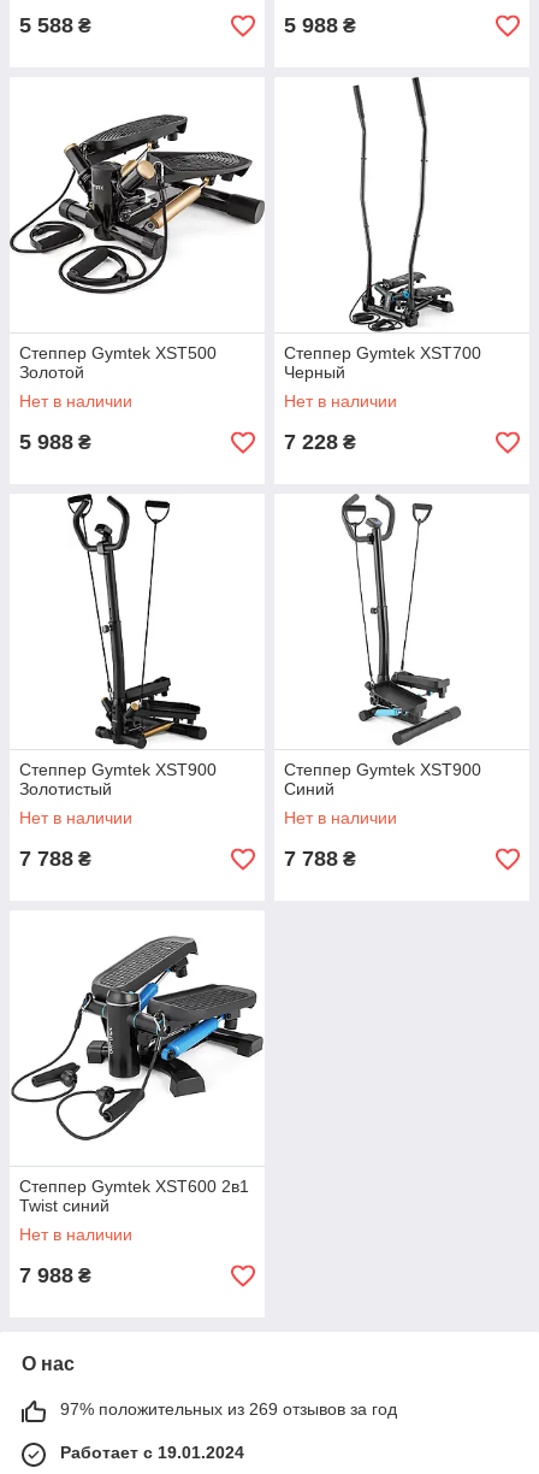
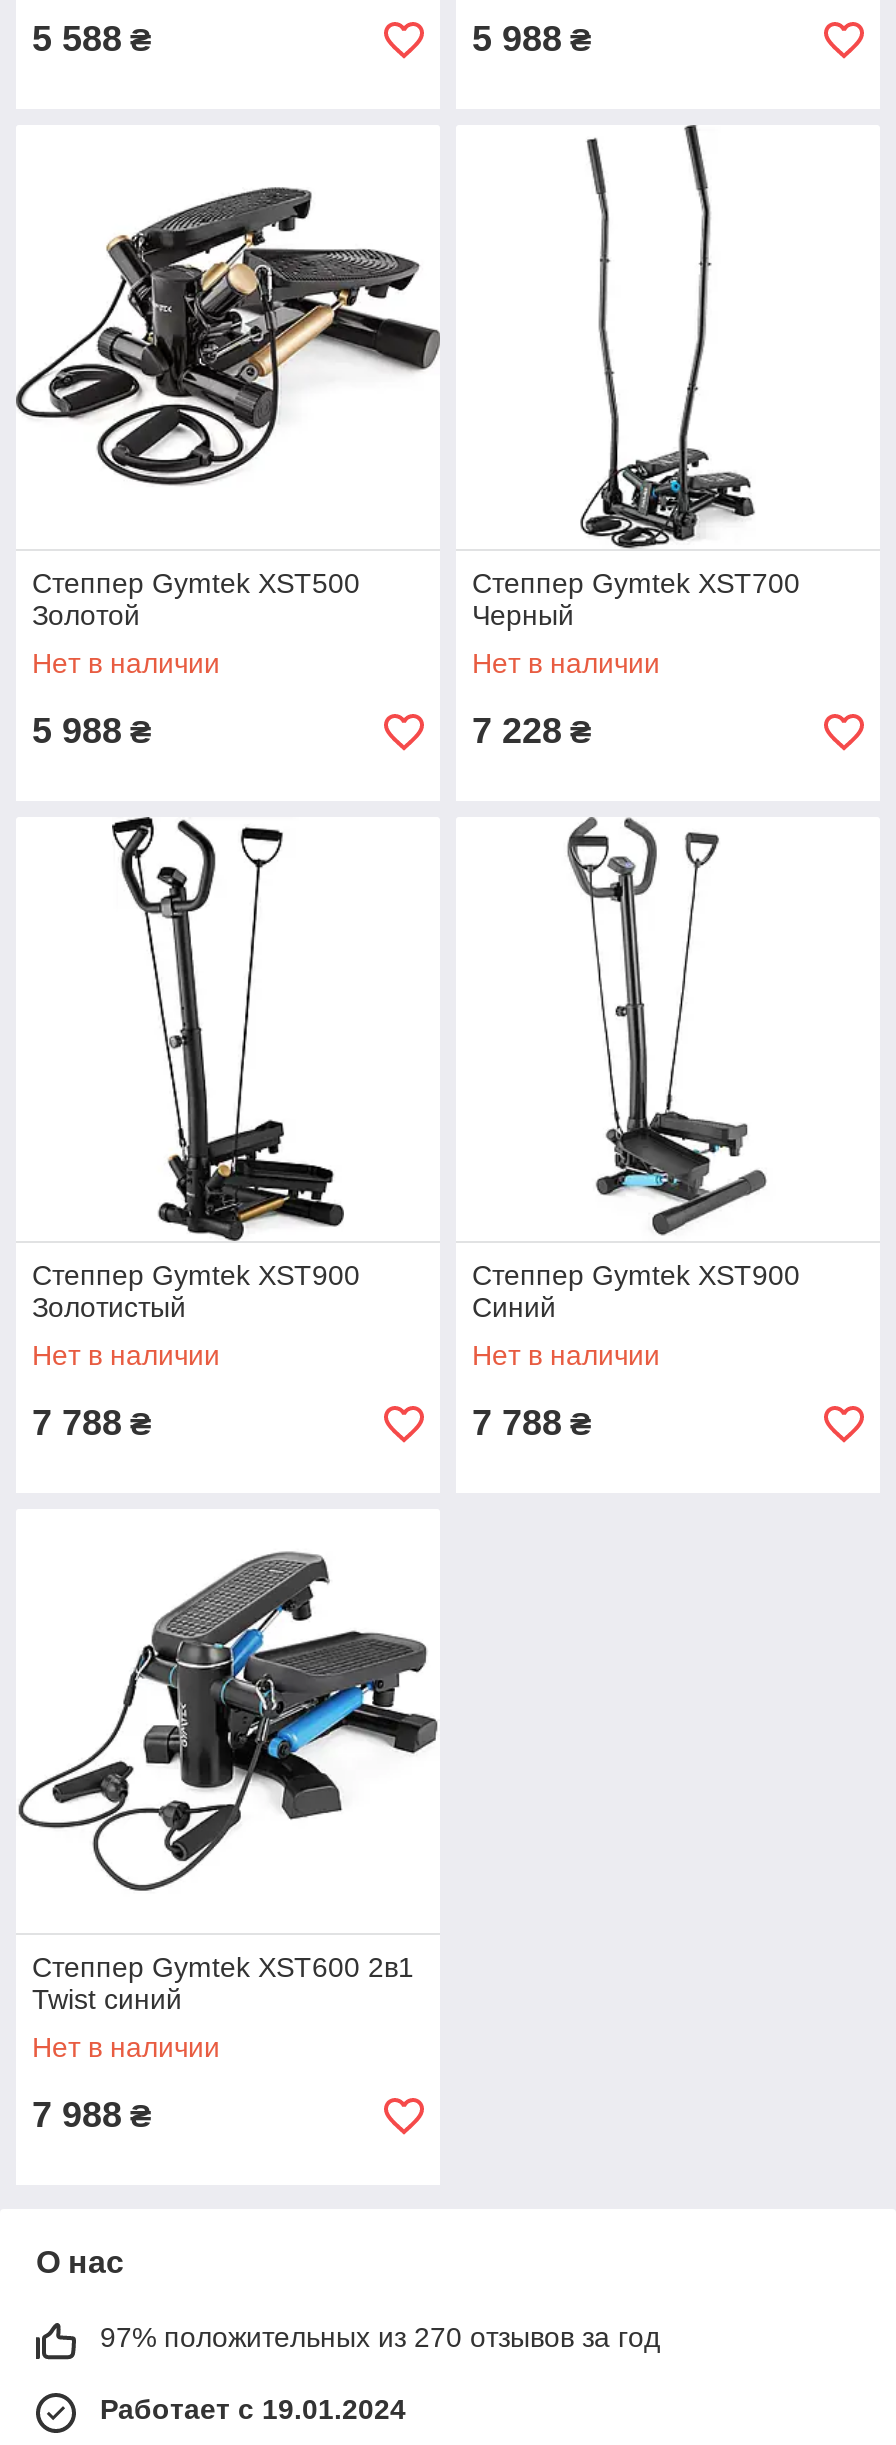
[60,1399,397,1419] 97% положительных из 269 отзывов за год -> [100,2321,660,2353] 97% положительных из 270 отзывов за год

